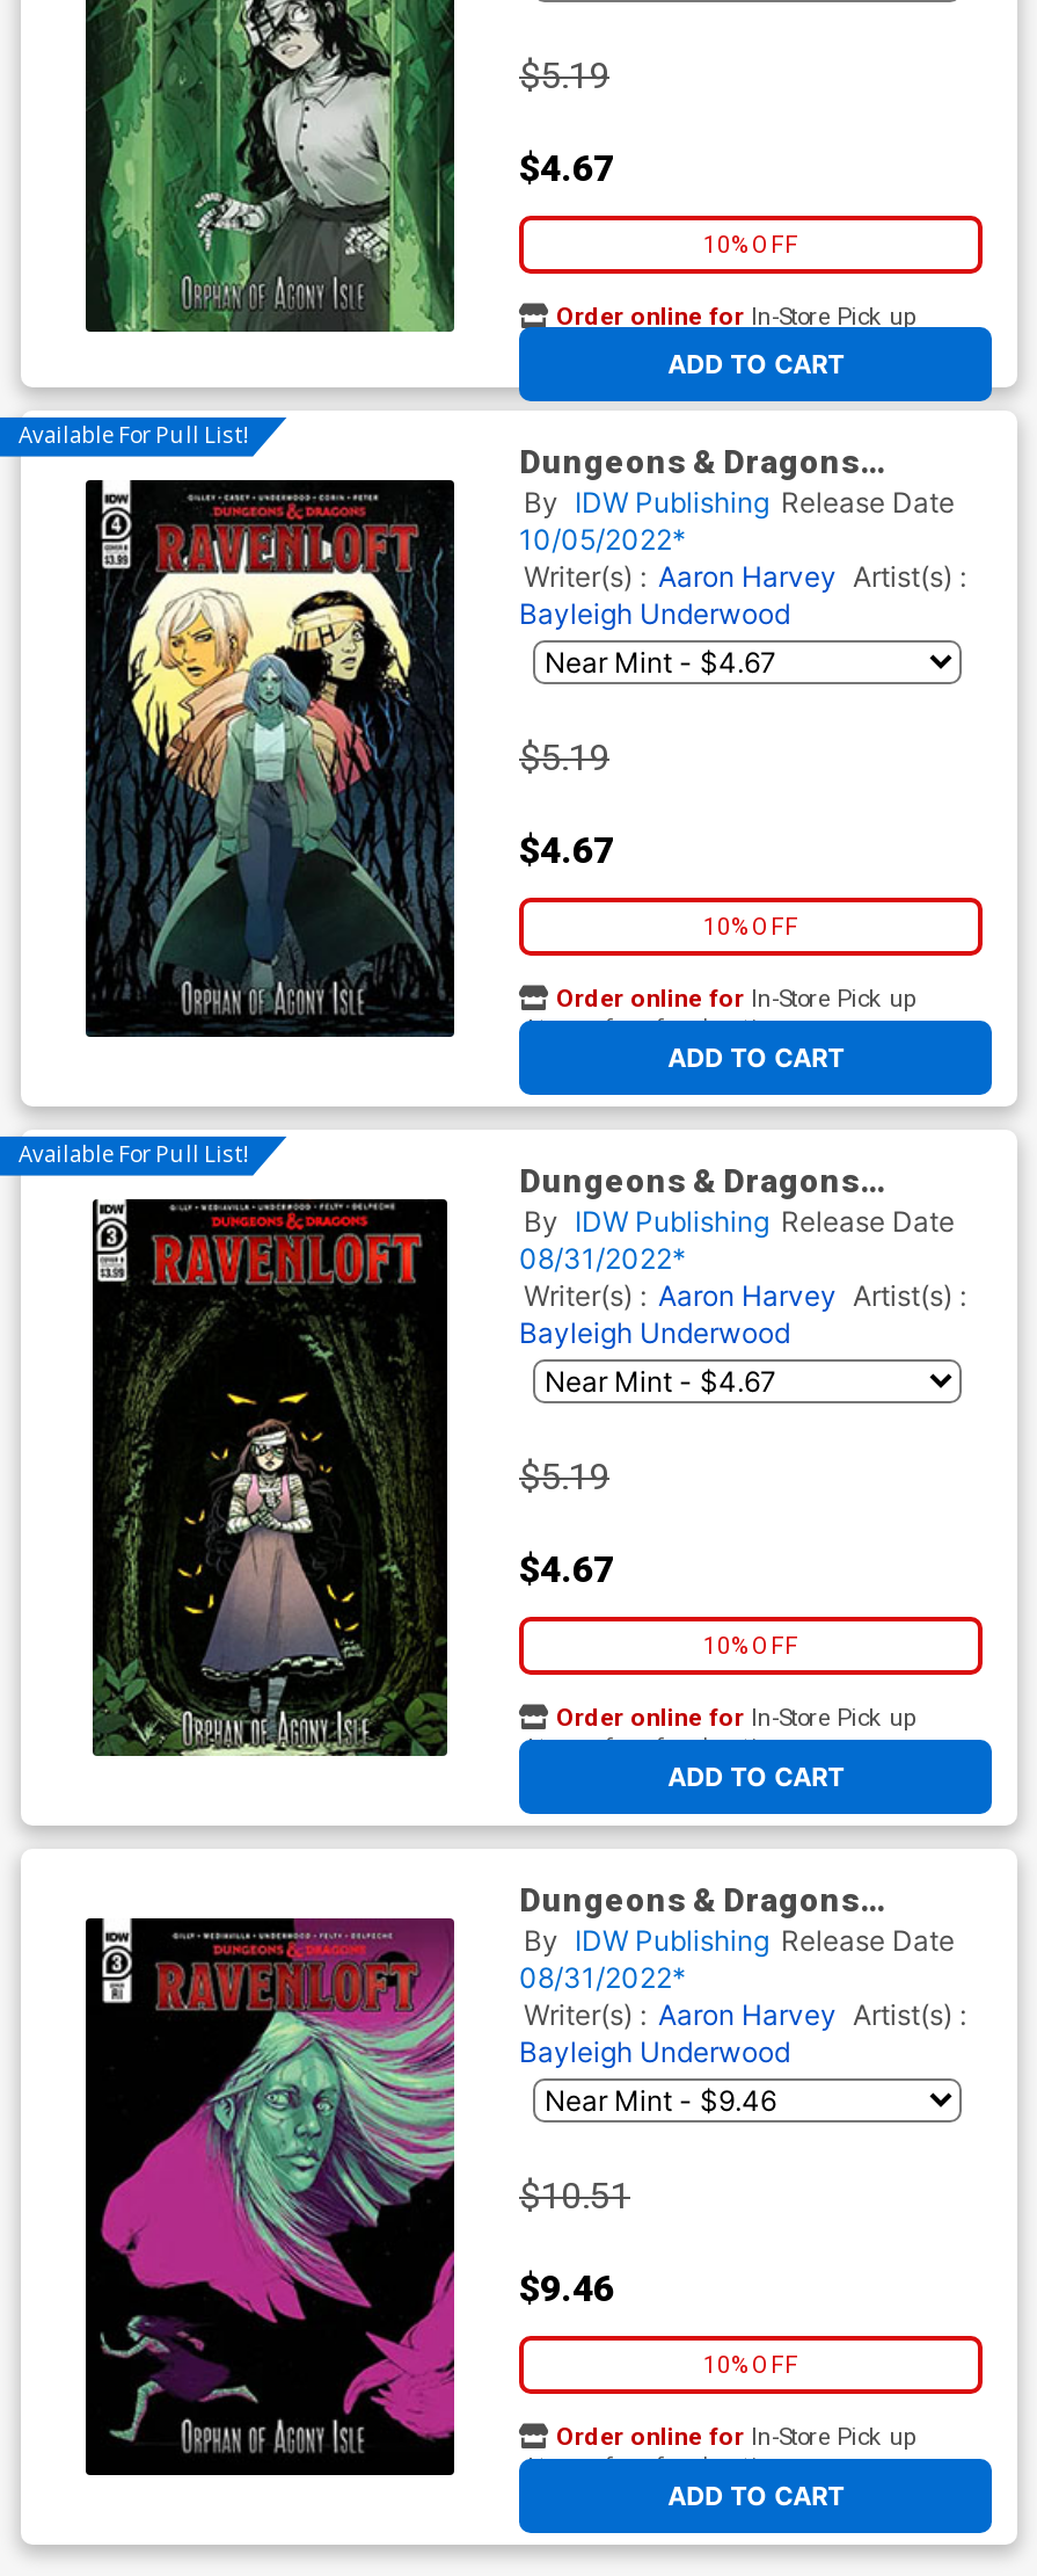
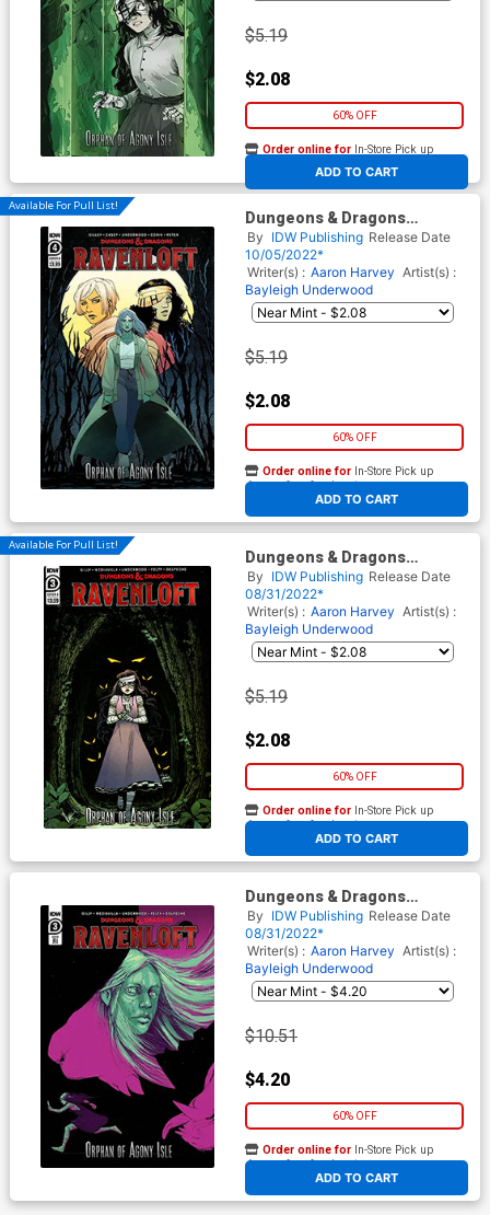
[519,146,614,190] $4.67 -> [245,69,290,90] $2.08
[703,232,798,257] 10% OFF -> [332,109,377,121] 60% OFF
[519,828,614,872] $4.67 -> [245,391,290,411] $2.08
[703,914,798,939] 10% OFF -> [332,431,377,443] 60% OFF
[519,1547,614,1591] $4.67 -> [245,730,290,751] $2.08
[703,1633,798,1659] 10% OFF -> [332,771,377,783] 60% OFF
[519,2266,614,2310] $9.46 -> [245,1069,290,1090] $4.20
[703,2352,798,2378] 10% OFF -> [332,1110,377,1122] 60% OFF

